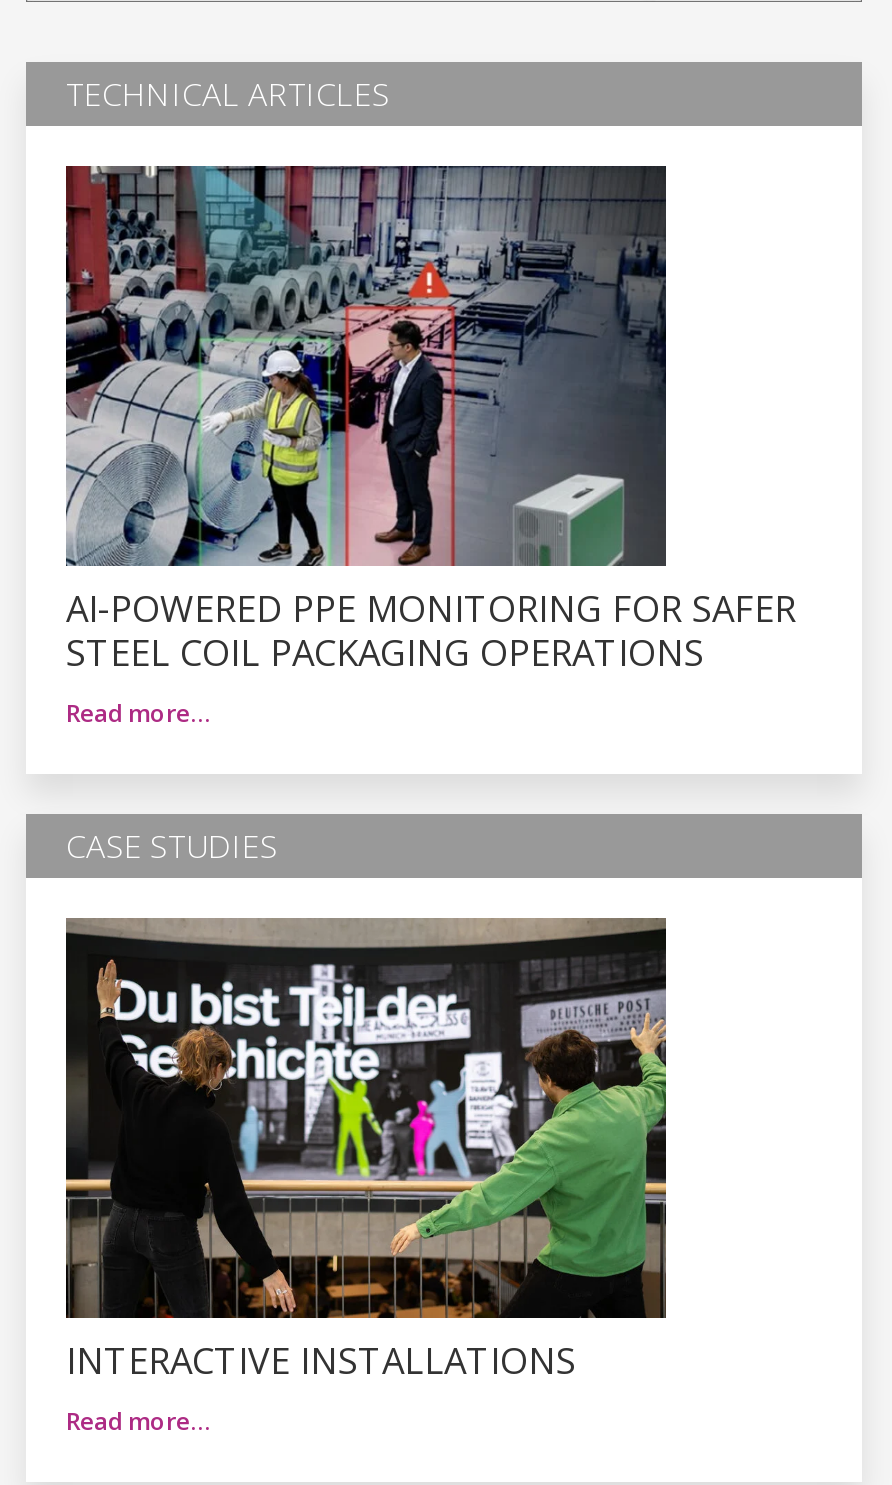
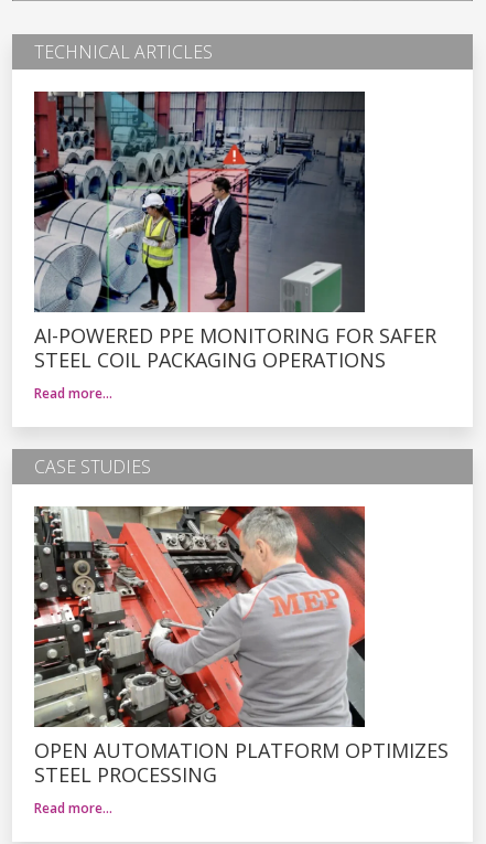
[66,918,668,1383] [image] | INTERACTIVE INSTALLATIONS -> [34,506,449,787] [image] | OPEN AUTOMATION PLATFORM OPTIMIZES | STEEL PROCESSING

